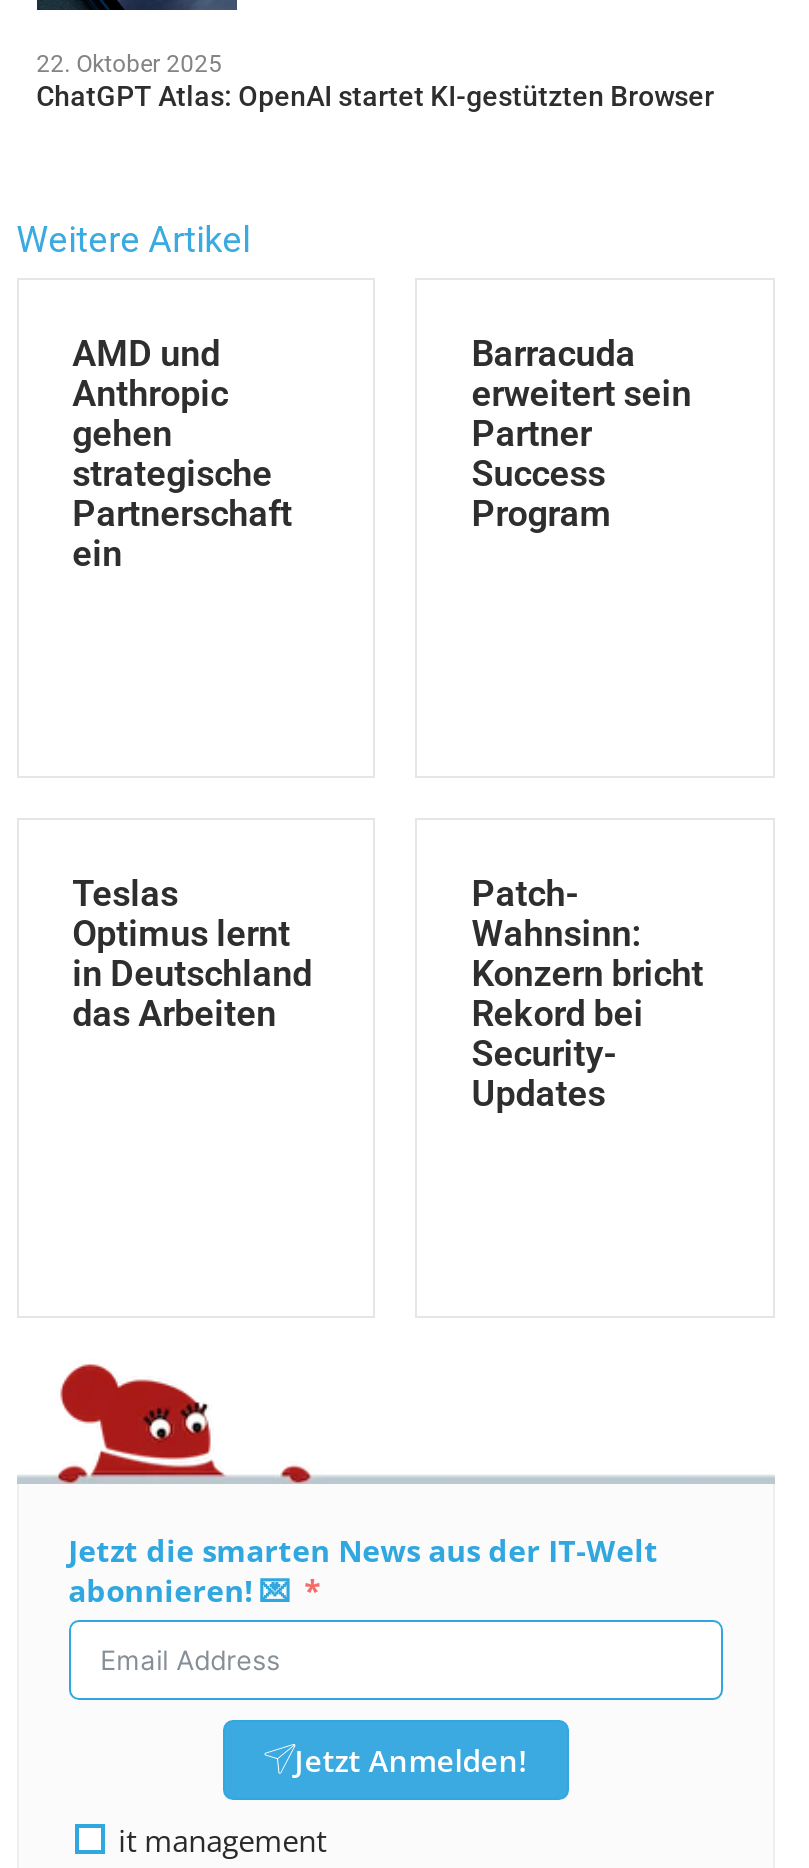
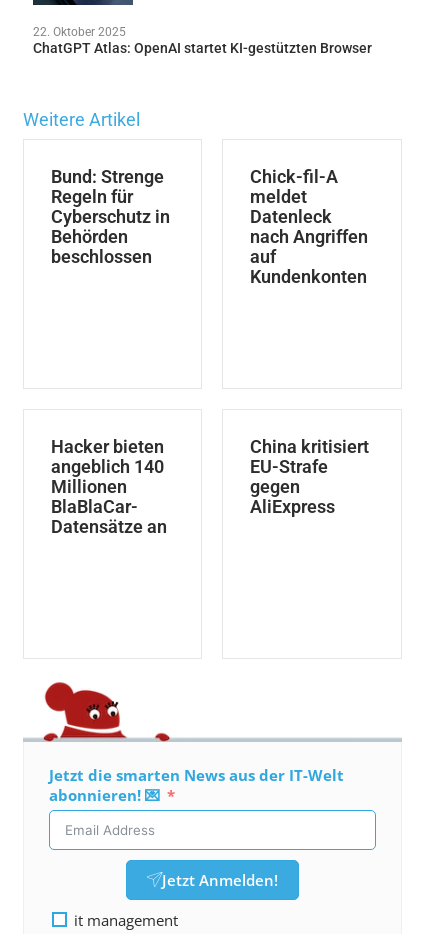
[72,332,292,574] AMD und | Anthropic | gehen | strategische | Partnerschaft | ein -> [51,166,170,267] Bund: Strenge | Regeln für | Cyberschutz in | Behörden | beschlossen
[471,332,691,534] Barracuda | erweitert sein | Partner | Success | Program -> [250,166,368,287] Chick-fil-A | meldet | Datenleck | nach Angriffen | auf | Kundenkonten
[72,872,312,1034] Teslas | Optimus lernt | in Deutschland | das Arbeiten -> [51,436,167,537] Hacker bieten | angeblich 140 | Millionen | BlaBlaCar- | Datensätze an
[471,872,703,1114] Patch- | Wahnsinn: | Konzern bricht | Rekord bei | Security- | Updates -> [250,436,369,517] China kritisiert | EU-Strafe | gegen | AliExpress

